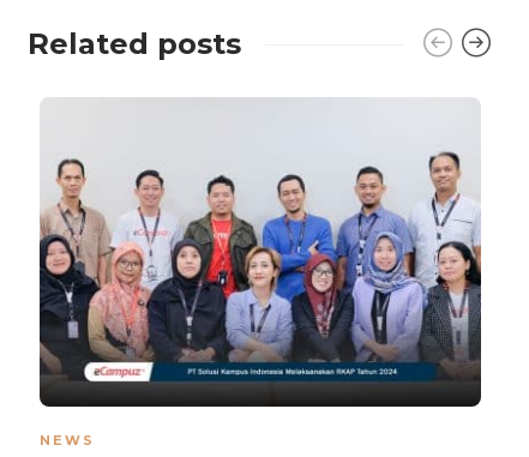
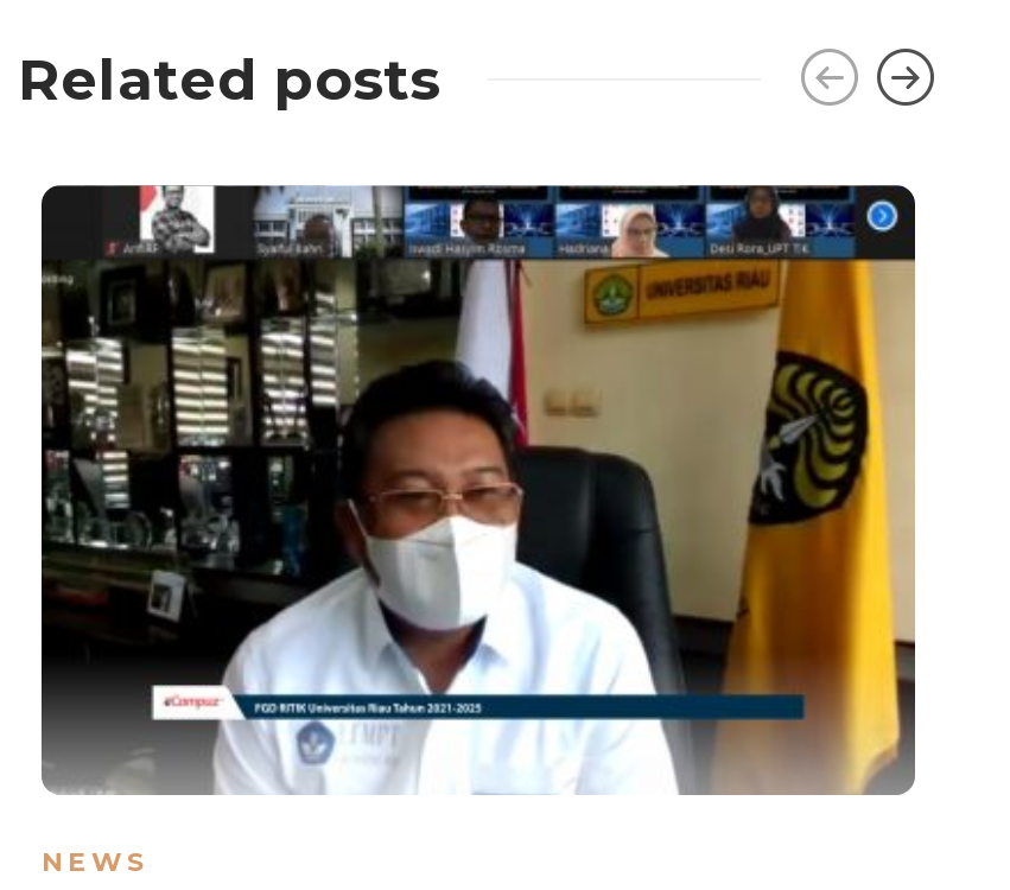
[38,98,482,408] [image] -> [39,183,917,795] [image]

